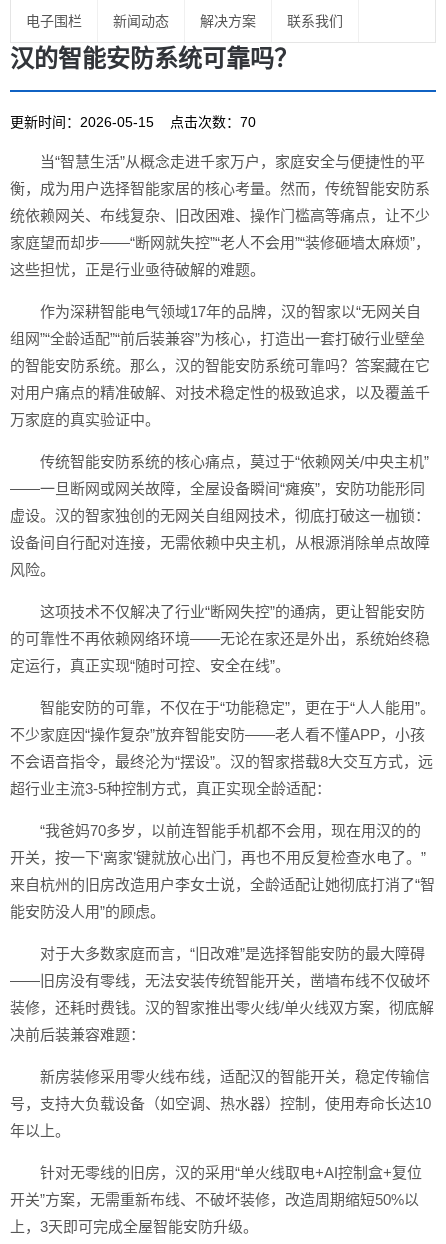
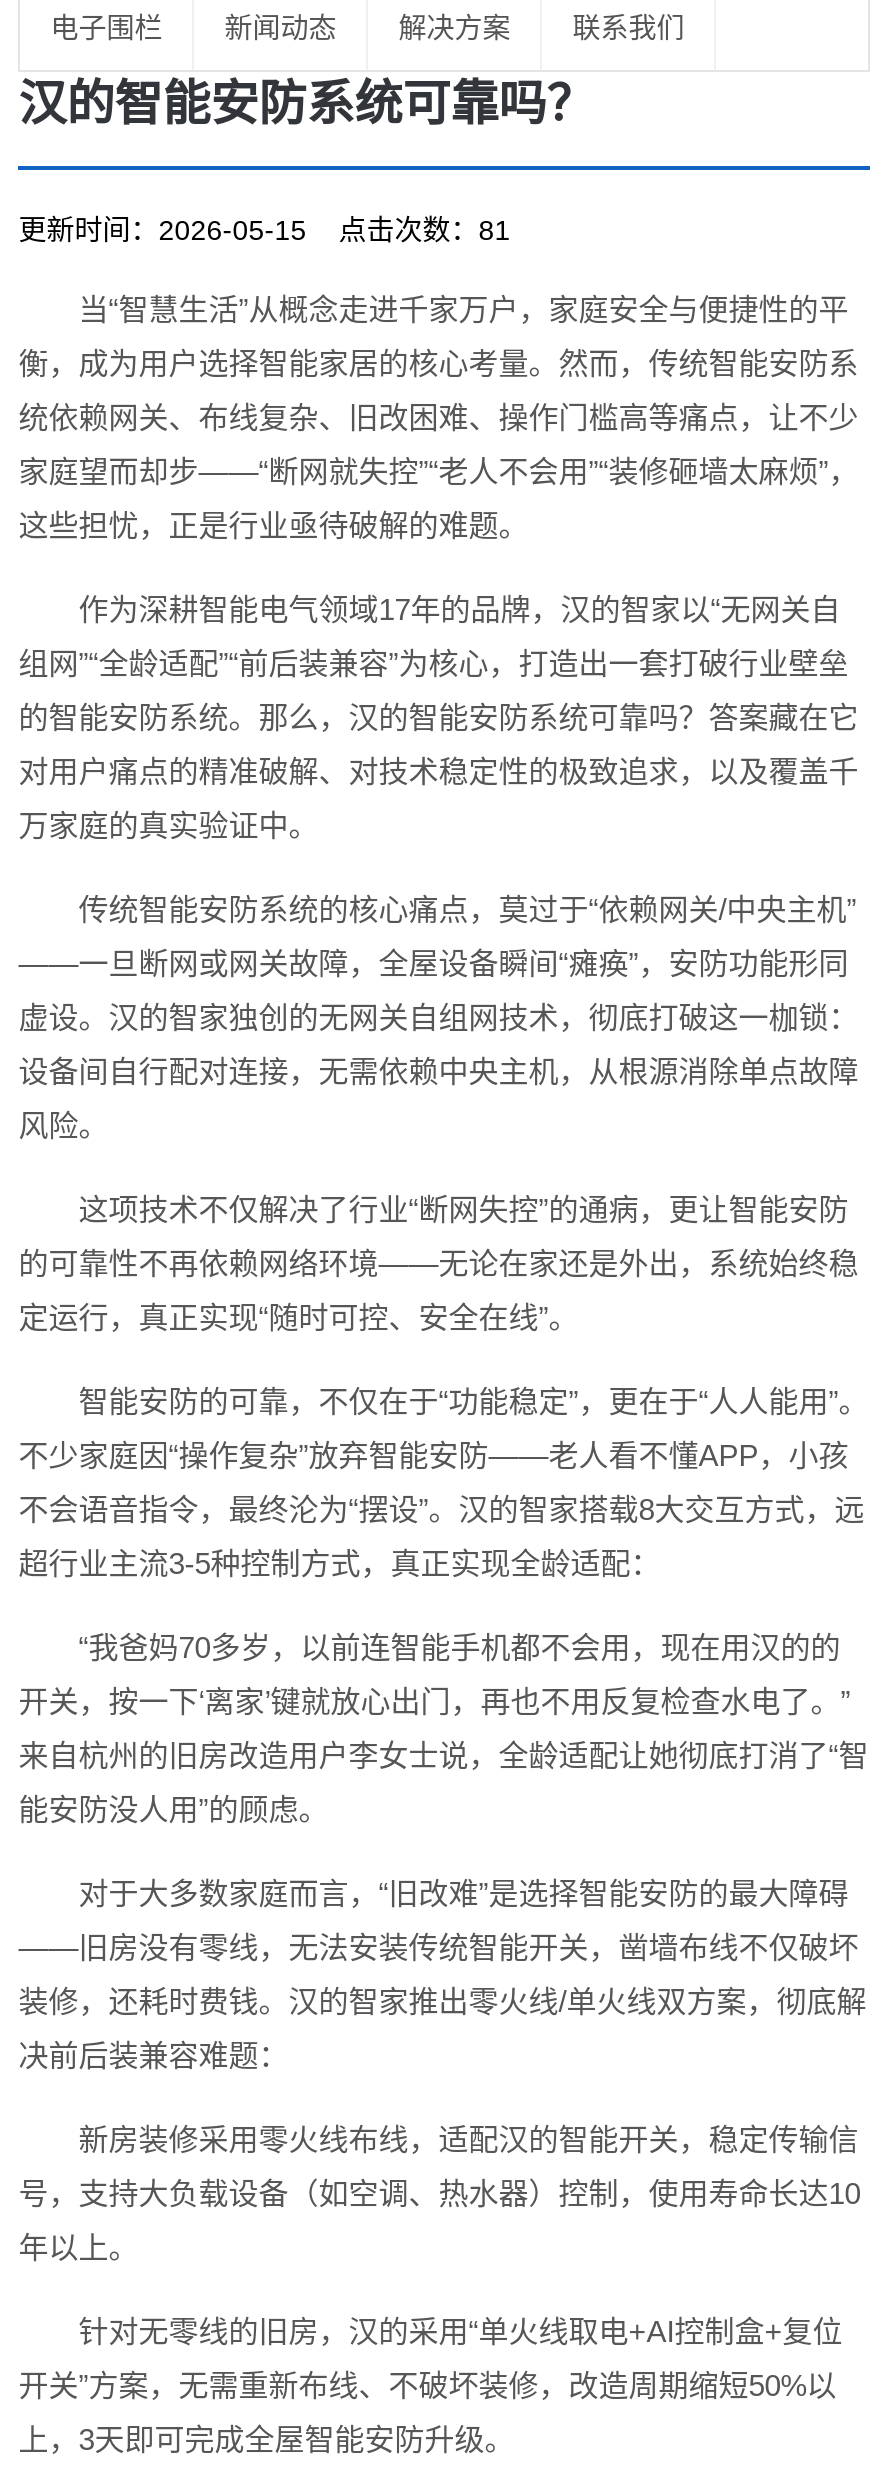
[10,114,256,130] 更新时间：2026-05-15 点击次数：70 -> [18,214,510,246] 更新时间：2026-05-15 点击次数：81

